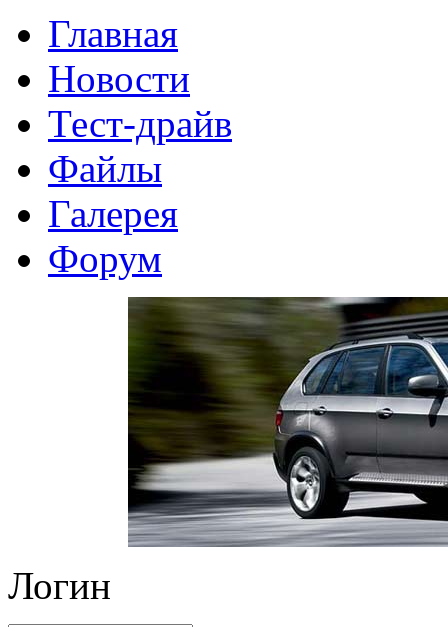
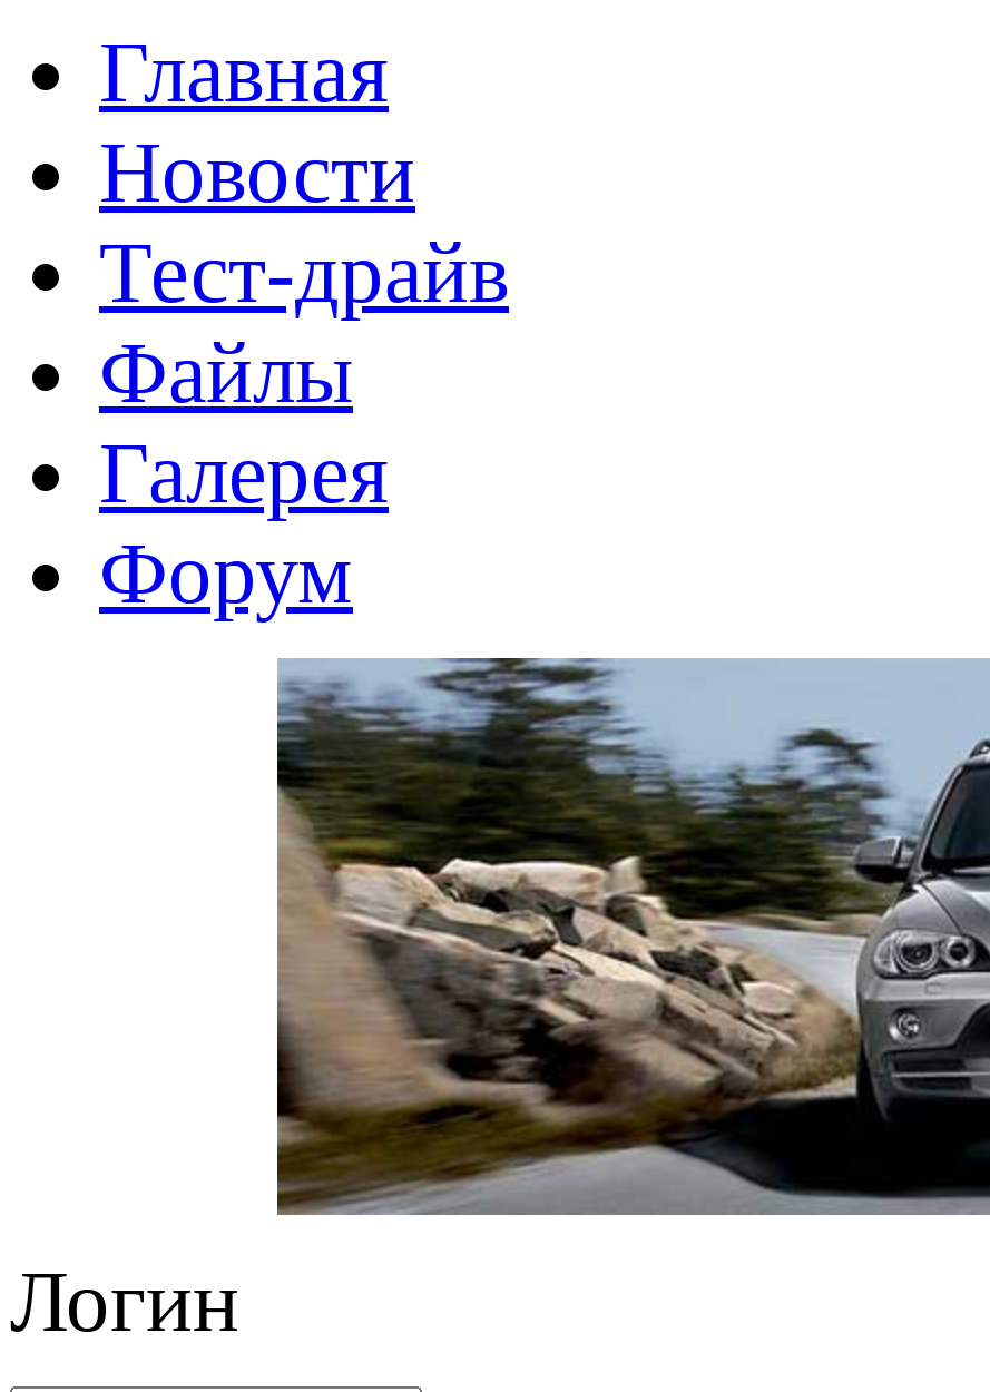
[127,296,445,547] [image] -> [275,656,983,1213] [image]

